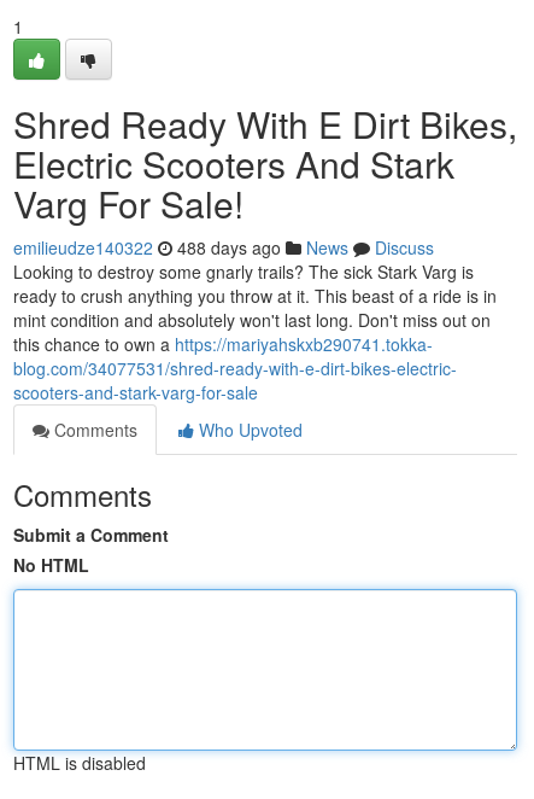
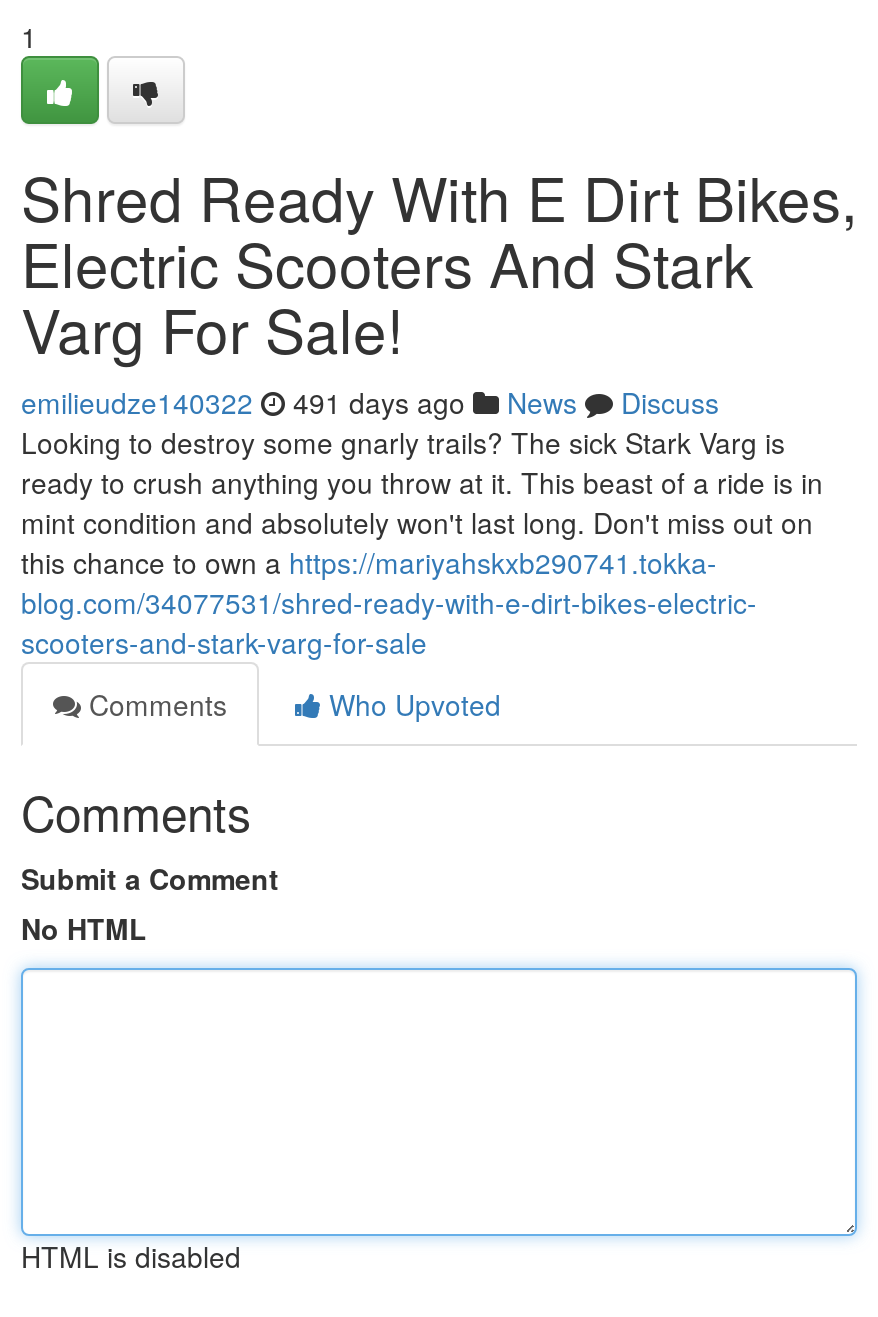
[13,235,434,259] emilieudze140322 488 days ago News Discuss -> [21,382,719,422] emilieudze140322 491 days ago News Discuss

